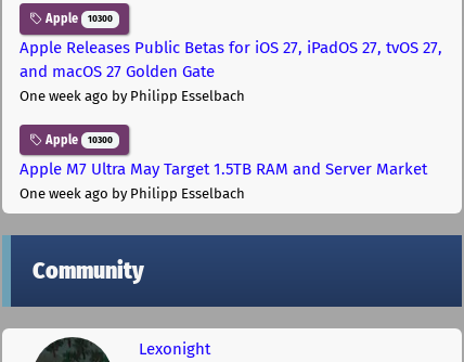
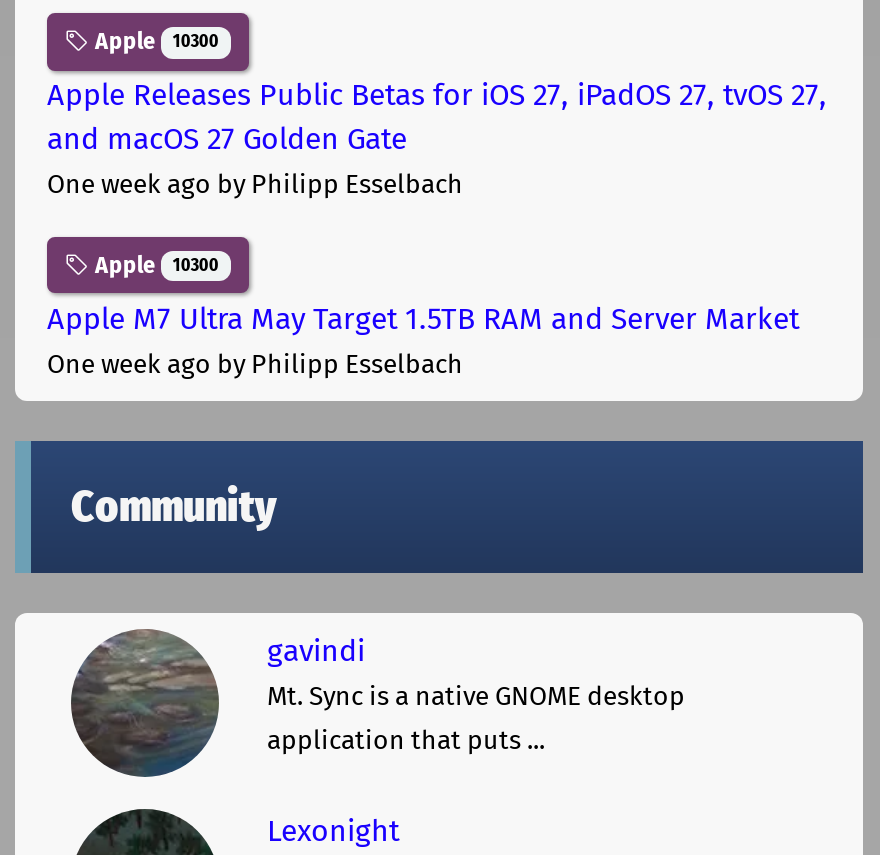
none -> [69,629,685,791] [image] | gavindi | Mt. Sync is a native GNOME desktop | application that puts ...

